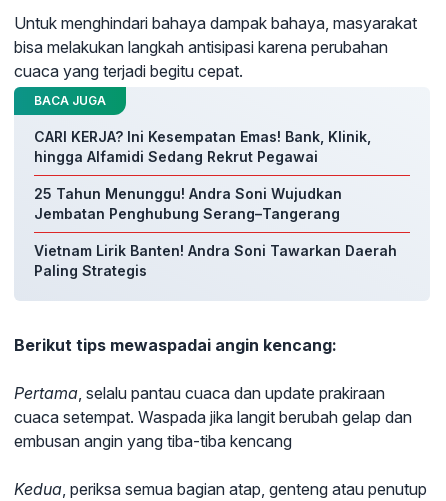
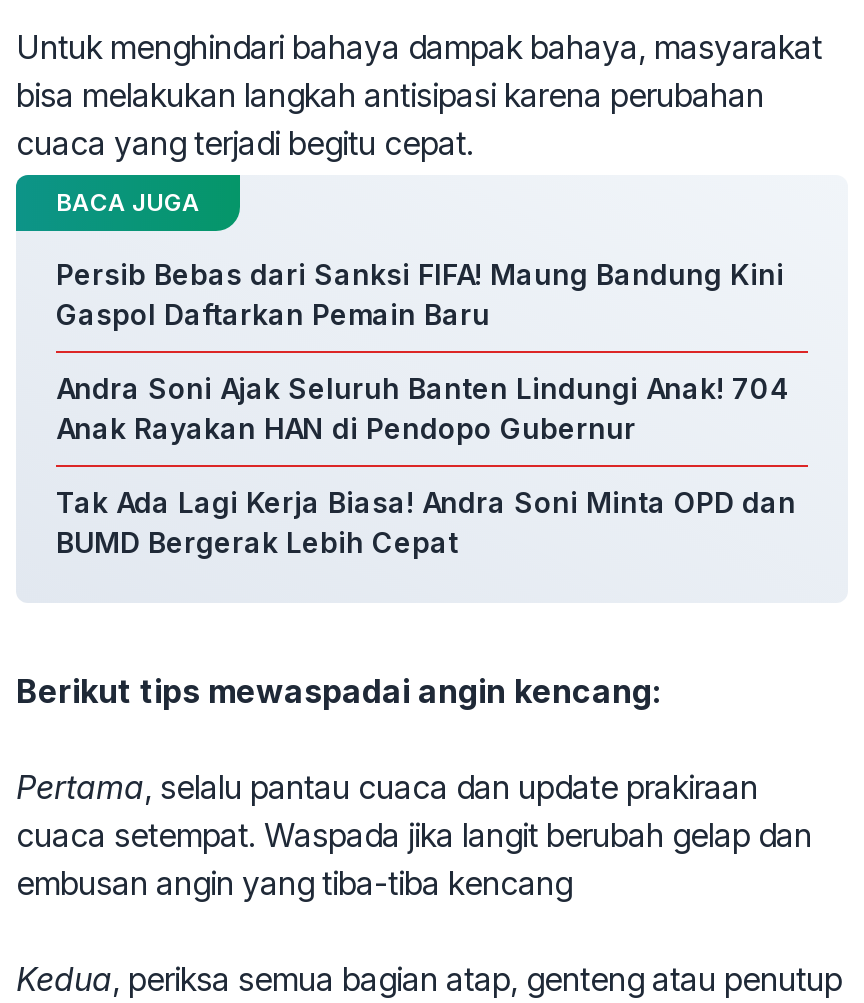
[34,128,371,165] CARI KERJA? Ini Kesempatan Emas! Bank, Klinik, | hingga Alfamidi Sedang Rekrut Pegawai -> [56,257,784,331] Persib Bebas dari Sanksi FIFA! Maung Bandung Kini | Gaspol Daftarkan Pemain Baru
[34,185,342,222] 25 Tahun Menunggu! Andra Soni Wujudkan | Jembatan Penghubung Serang–Tangerang -> [56,371,790,445] Andra Soni Ajak Seluruh Banten Lindungi Anak! 704 | Anak Rayakan HAN di Pendopo Gubernur
[34,242,397,279] Vietnam Lirik Banten! Andra Soni Tawarkan Daerah | Paling Strategis -> [56,485,796,559] Tak Ada Lagi Kerja Biasa! Andra Soni Minta OPD dan | BUMD Bergerak Lebih Cepat

